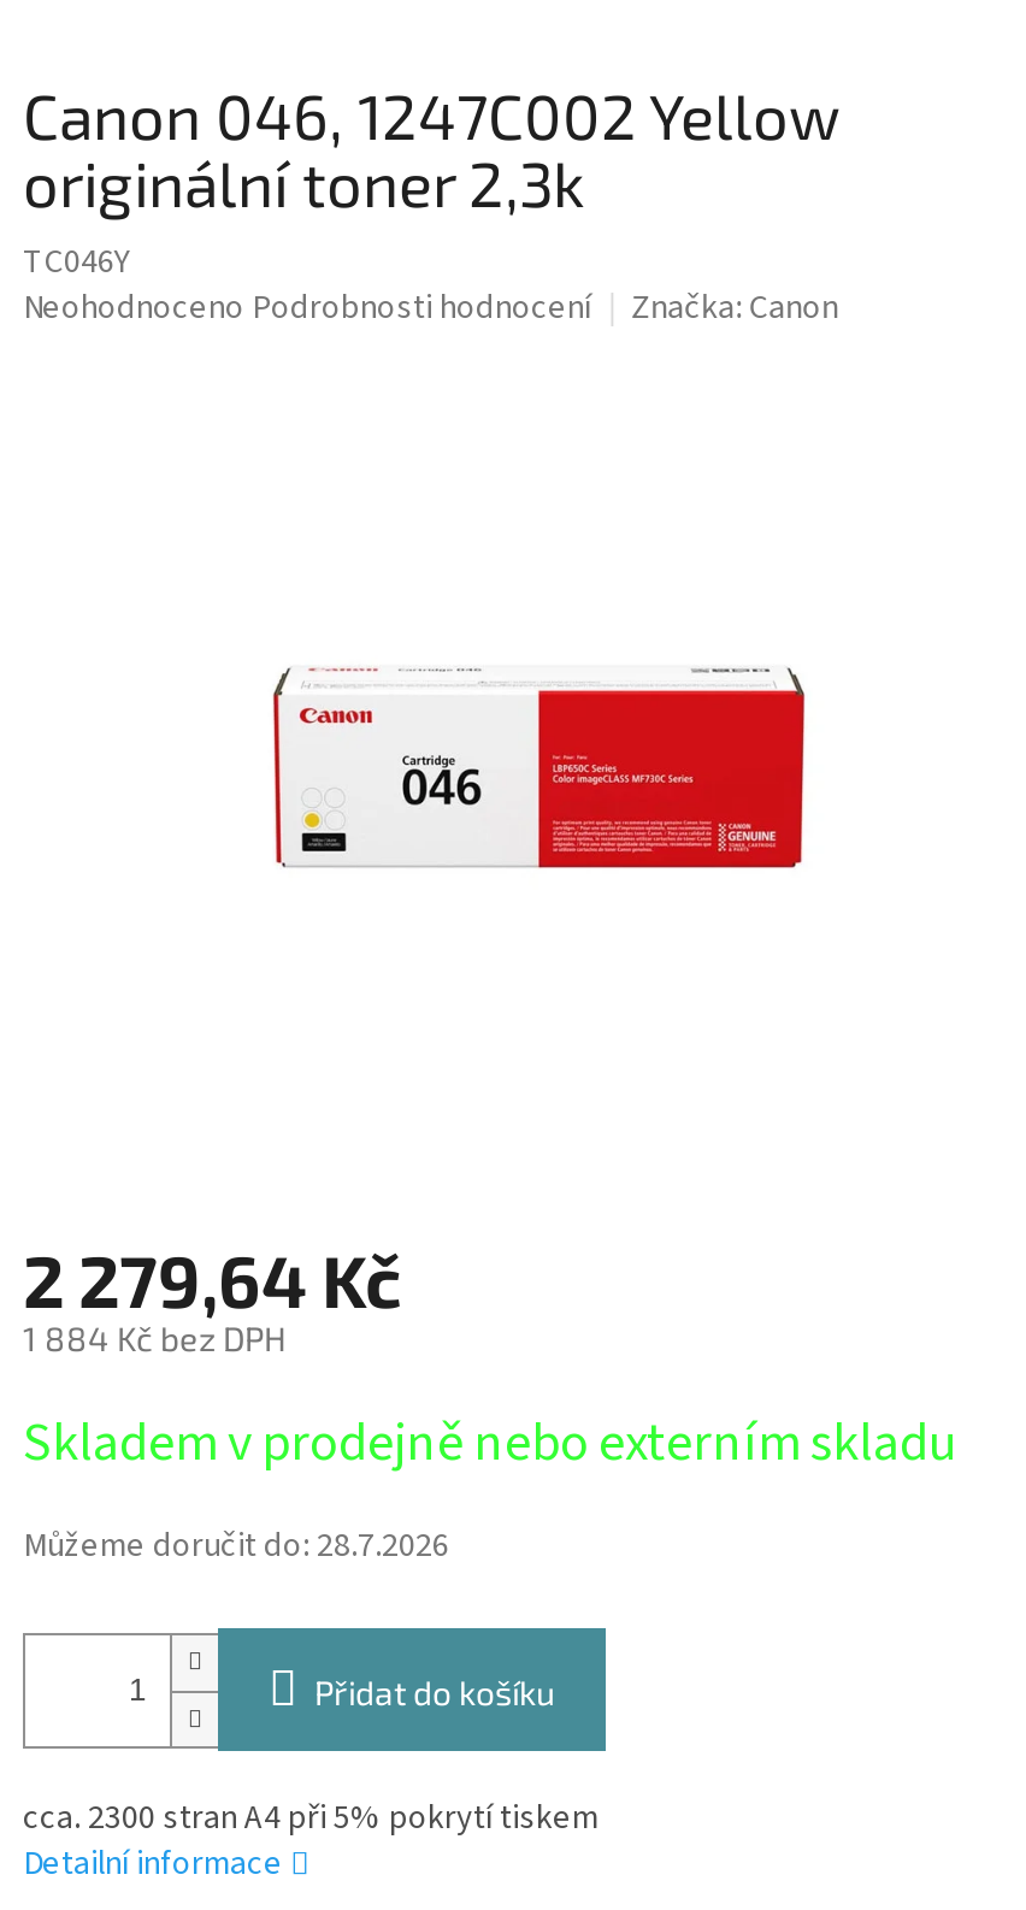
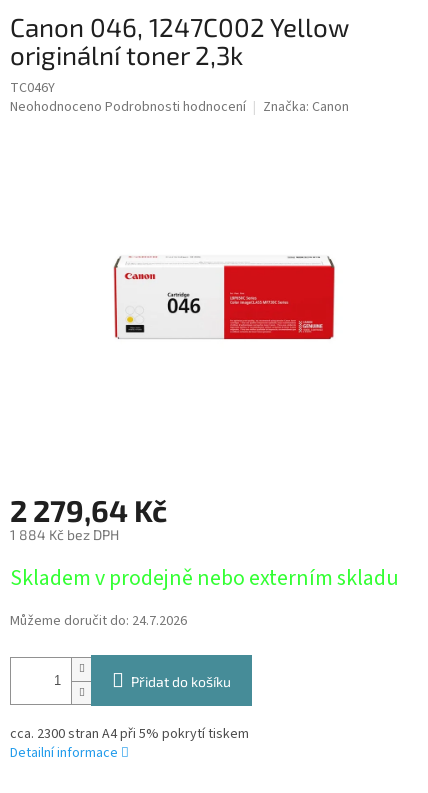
[23,1523,449,1571] Můžeme doručit do: 28.7.2026 -> [10,611,187,631] Můžeme doručit do: 24.7.2026

